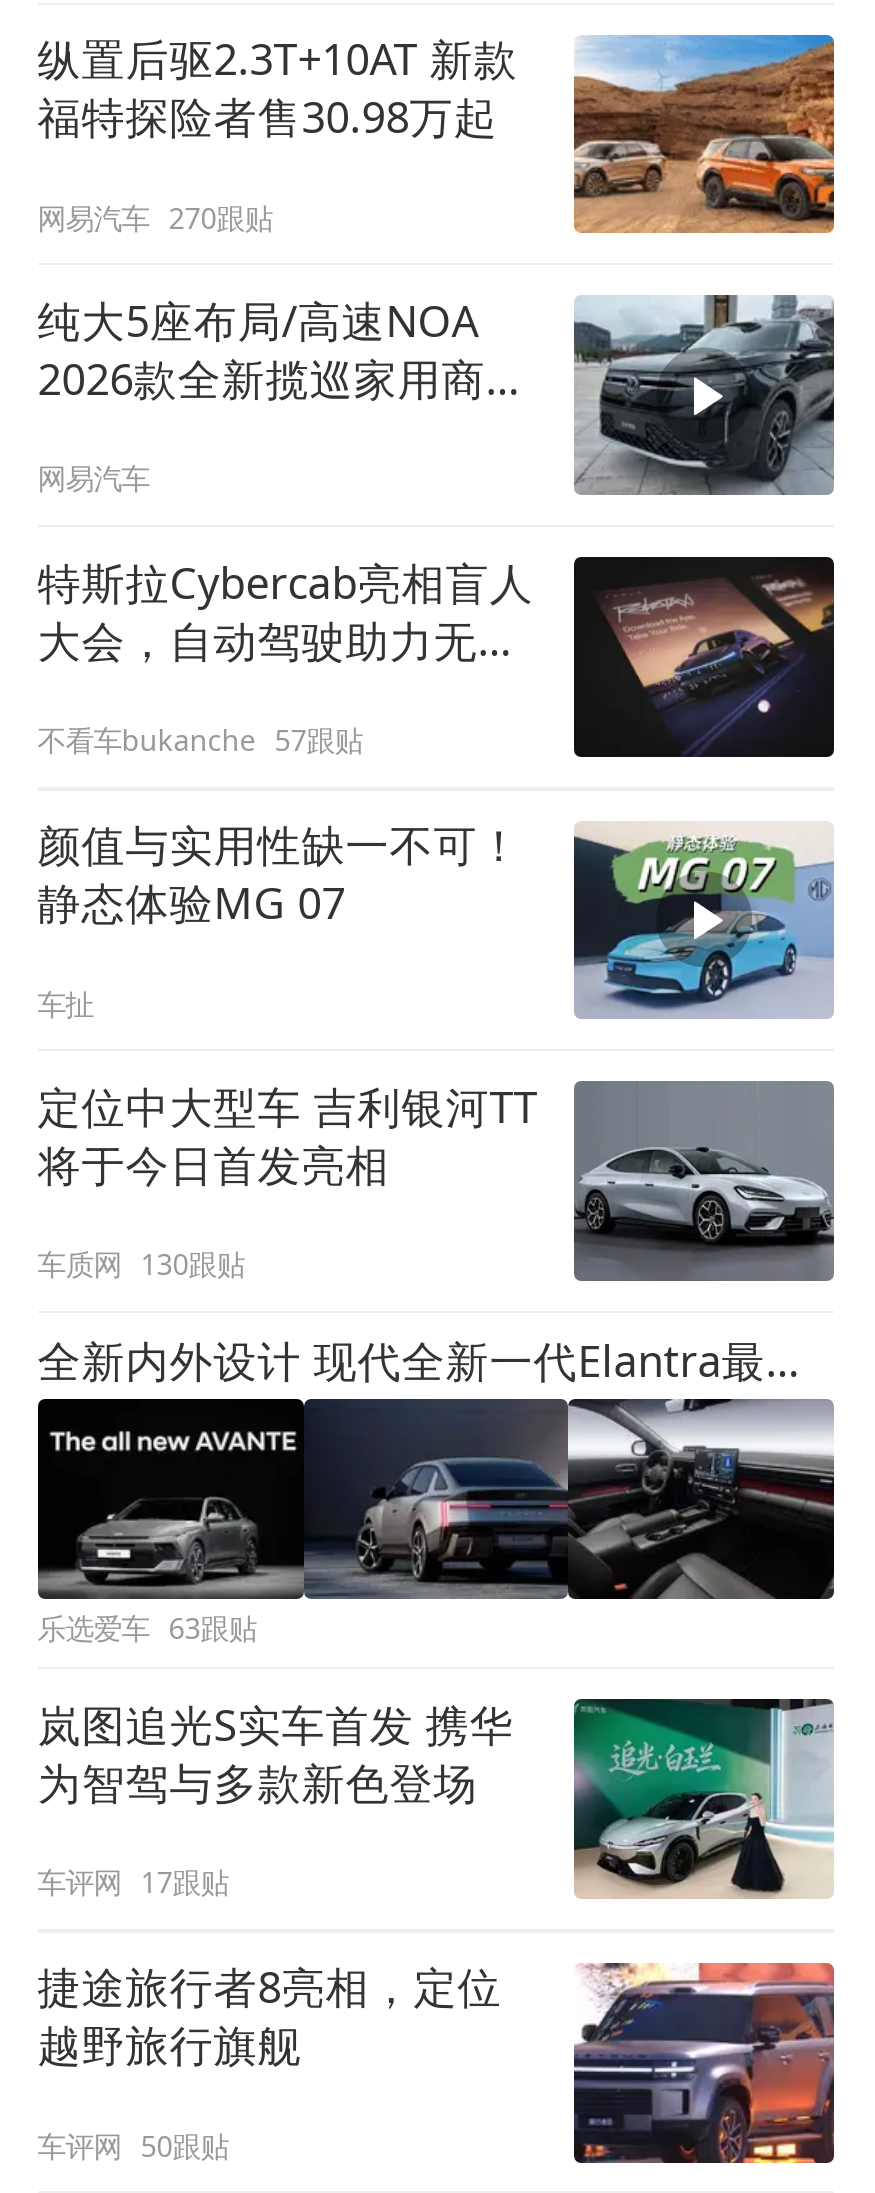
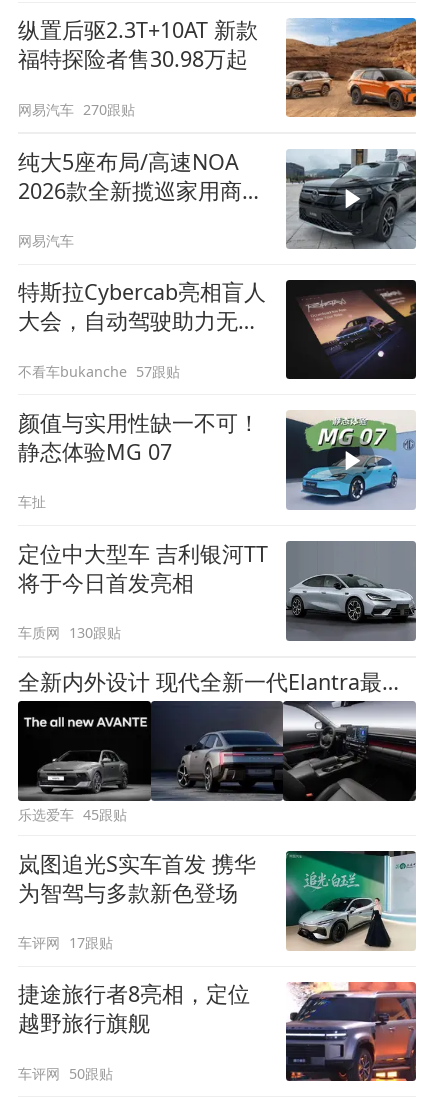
[37,1608,257,1646] 乐选爱车 63跟贴 -> [18,805,127,824] 乐选爱车 45跟贴

